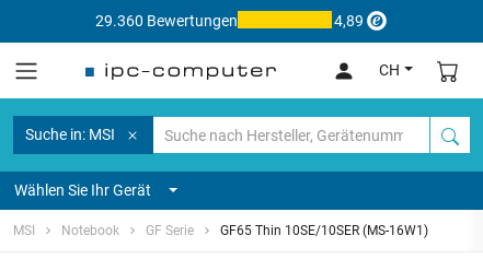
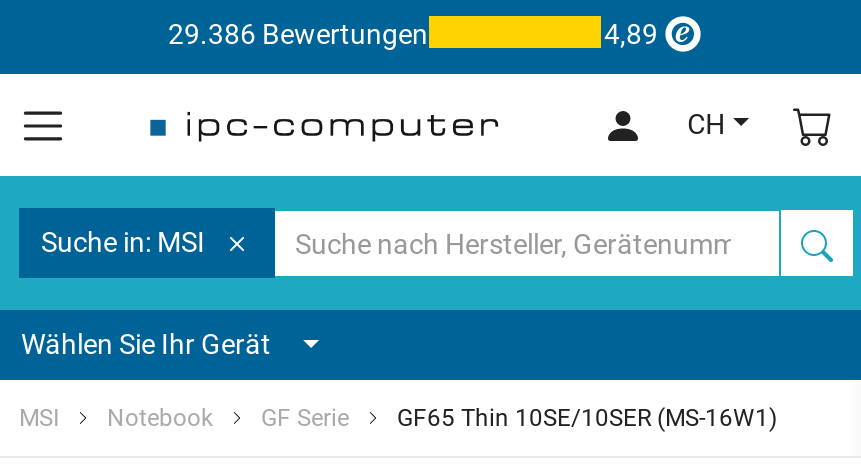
[95,11,237,29] 29.360 Bewertungen -> [168,17,428,49] 29.386 Bewertungen

